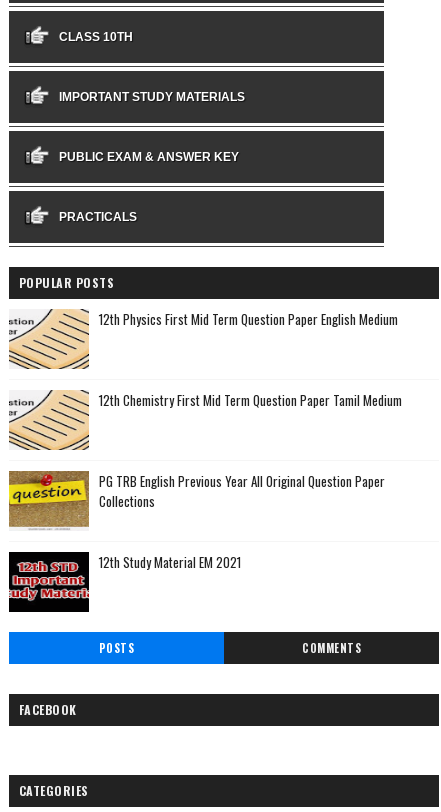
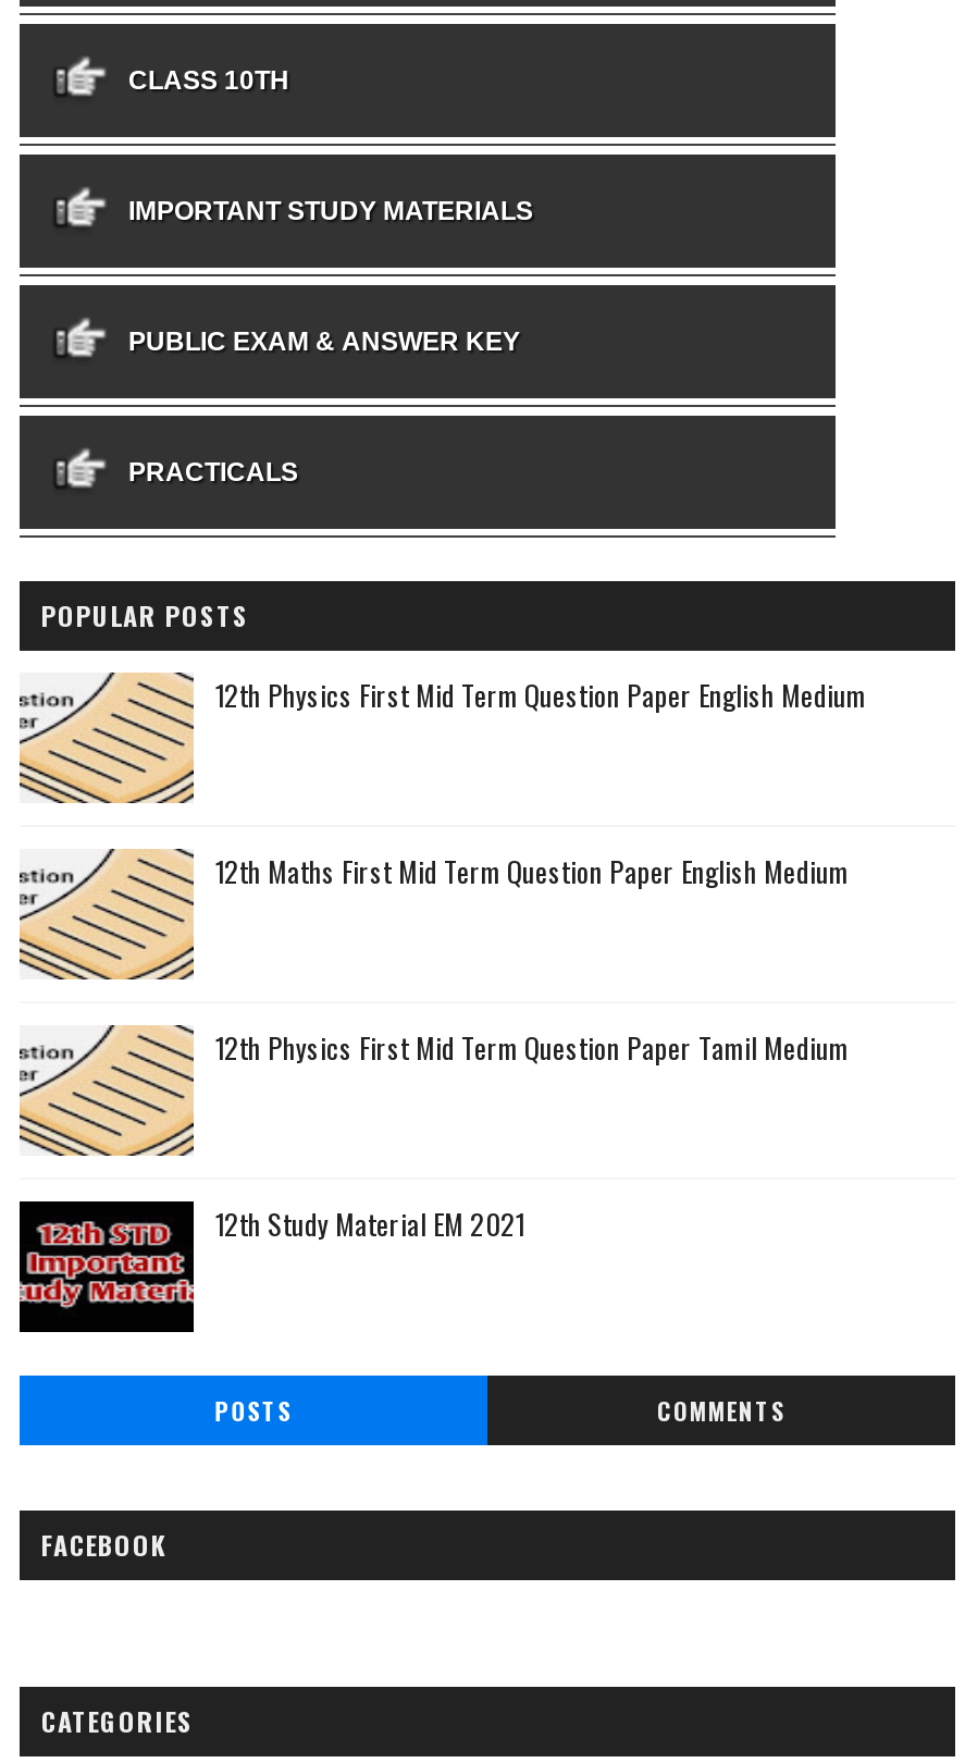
[99,390,402,410] 12th Chemistry First Mid Term Question Paper Tamil Medium -> [215,849,849,893] 12th Maths First Mid Term Question Paper English Medium
[8,470,385,531] [image] | PG TRB English Previous Year All Original Question Paper | Collections -> [17,1025,849,1158] [image] | 12th Physics First Mid Term Question Paper Tamil Medium

